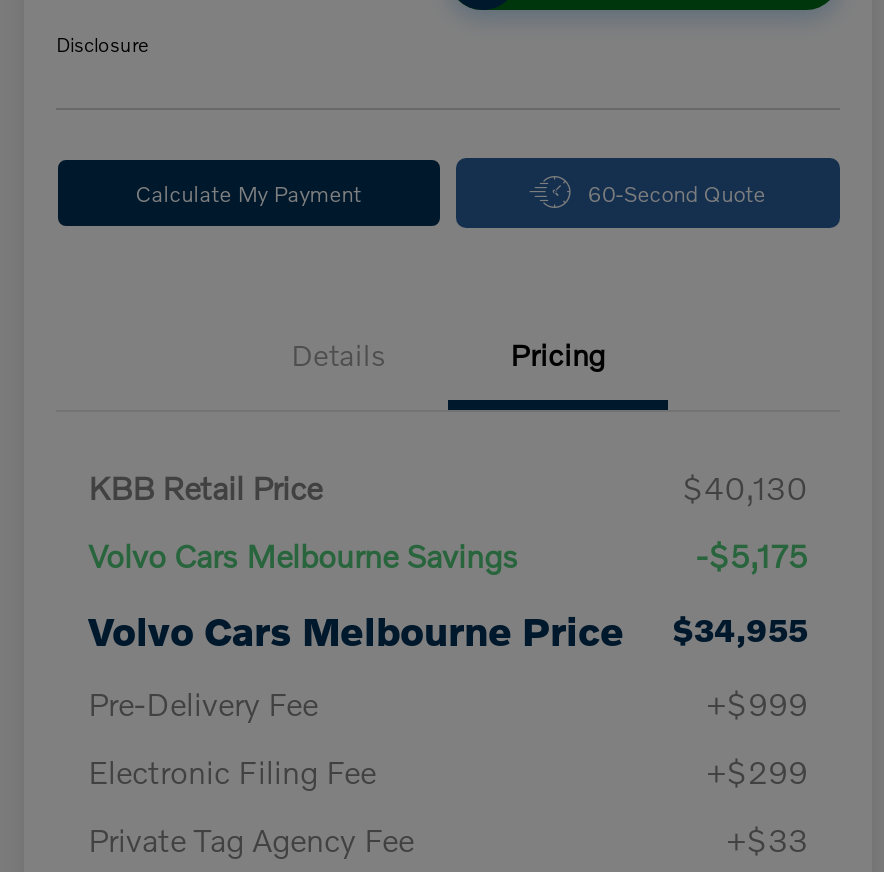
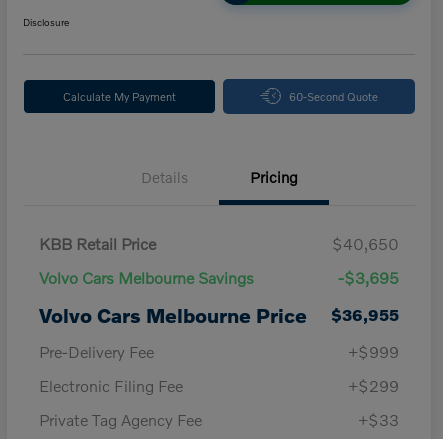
[682,467,808,505] $40,130 -> [332,234,399,253] $40,650
[696,535,808,573] -$5,175 -> [338,268,399,287] -$3,695
[88,605,808,653] Volvo Cars Melbourne Price $34,955 -> [39,303,399,327] Volvo Cars Melbourne Price $36,955

